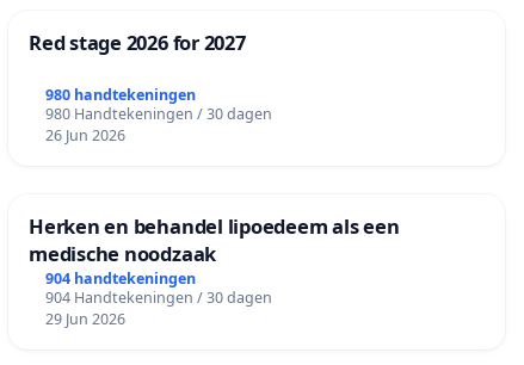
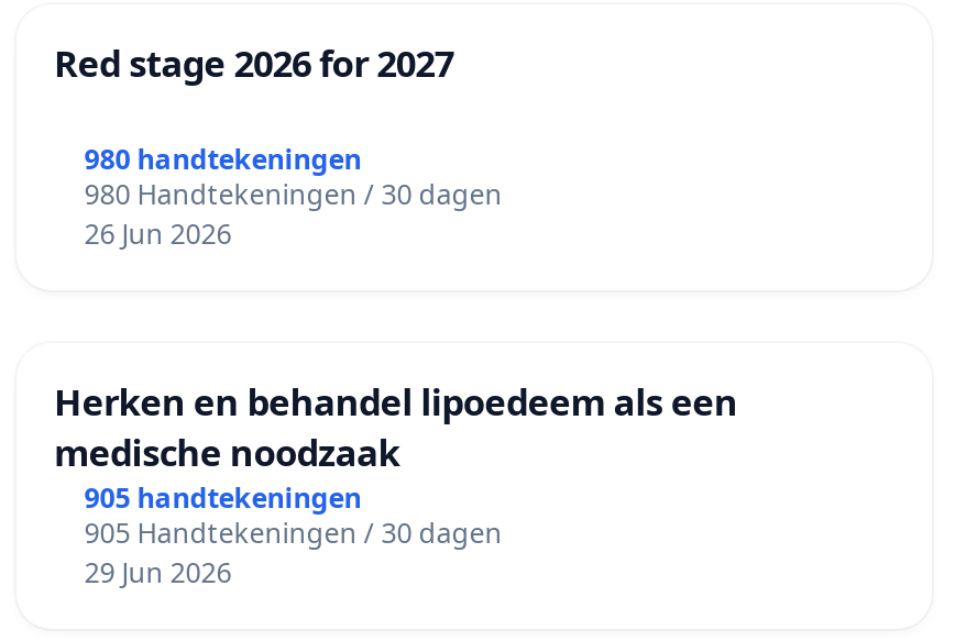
[45,268,196,288] 904 handtekeningen -> [84,478,362,516] 905 handtekeningen
[45,287,272,307] 904 Handtekeningen / 30 dagen -> [84,514,502,551] 905 Handtekeningen / 30 dagen

